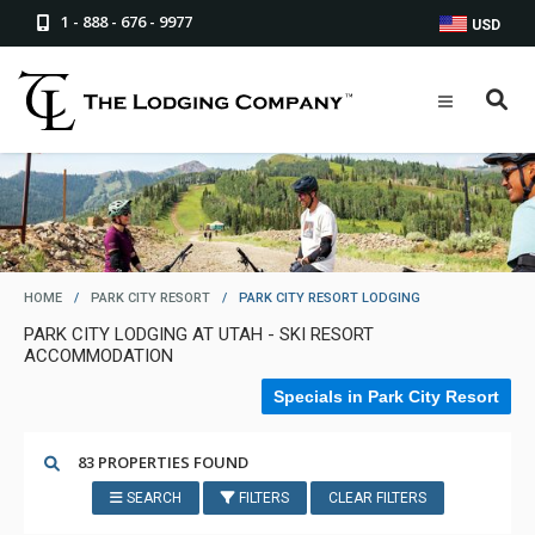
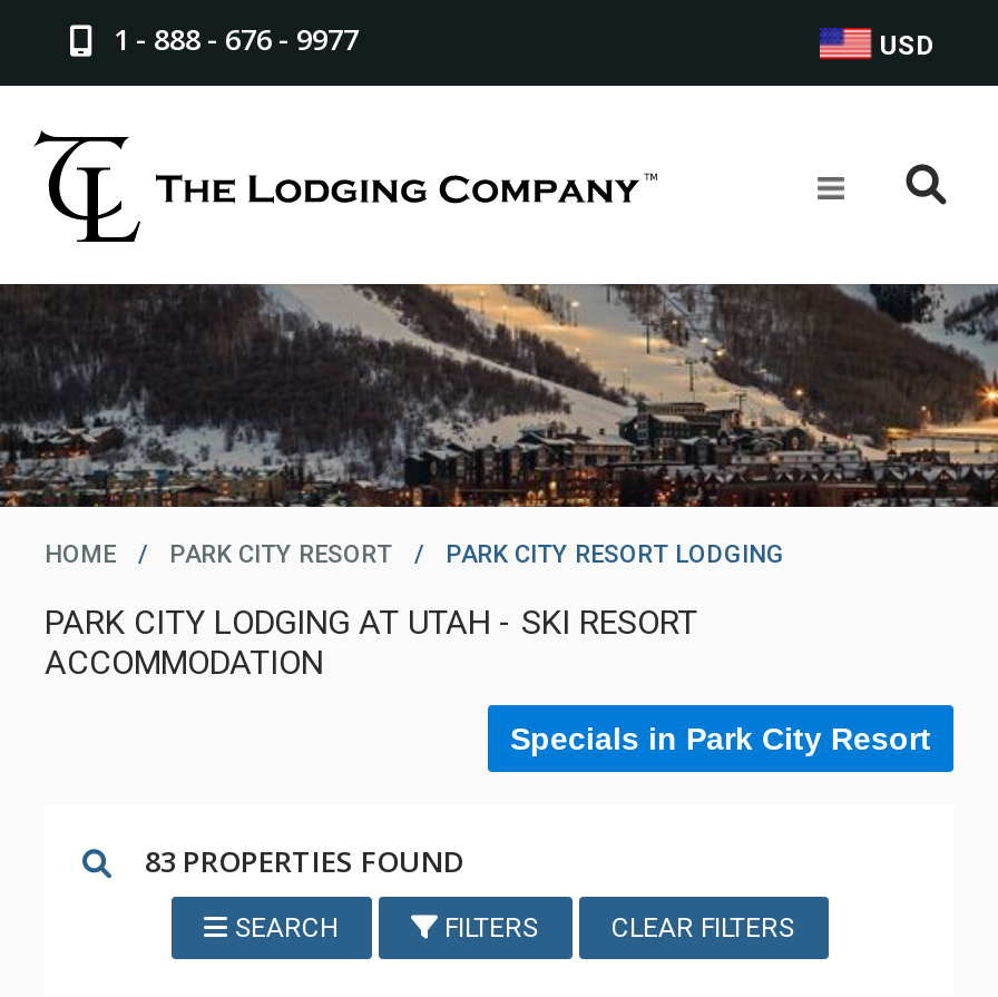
[4,153,531,273] [image] -> [7,282,991,509] [image]

